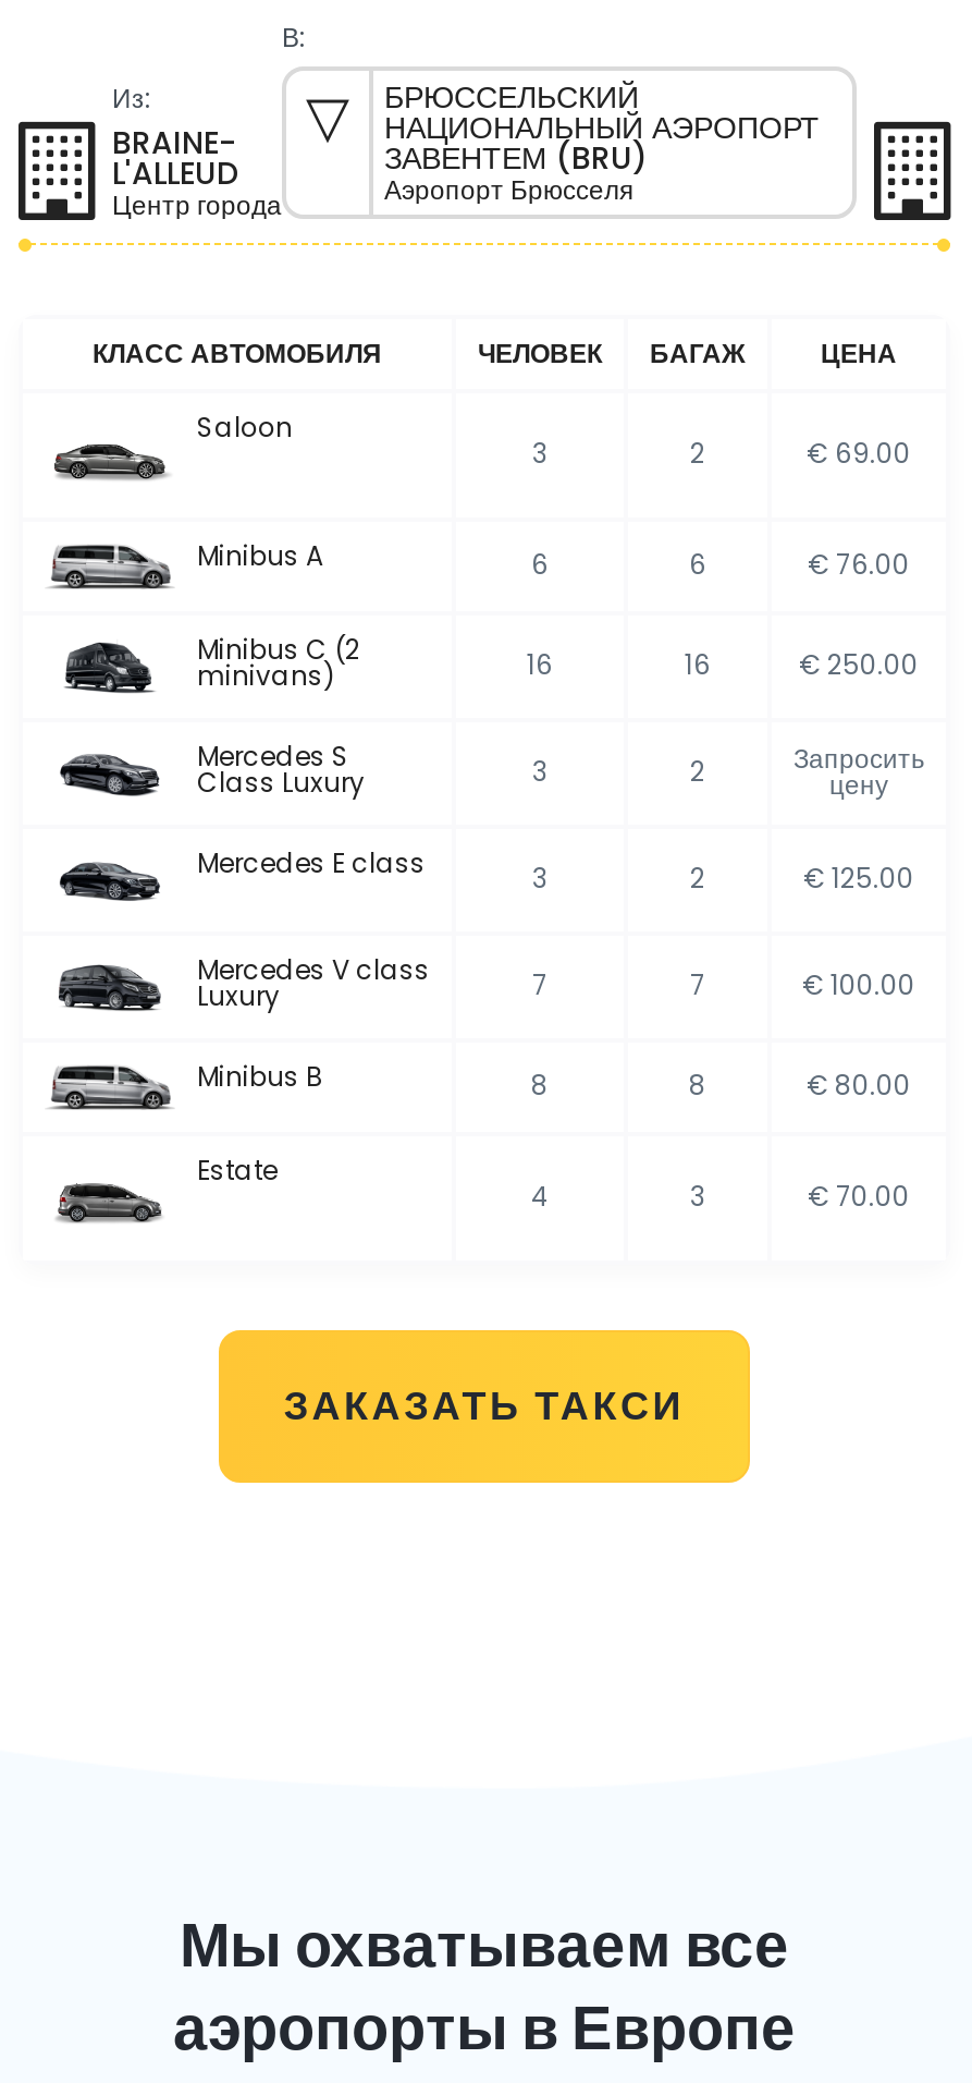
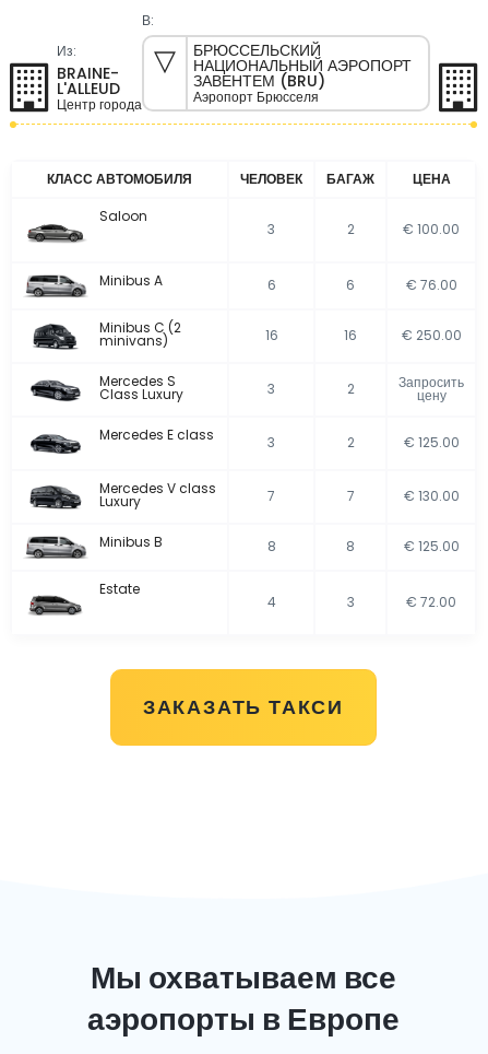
[807,435,911,472] € 69.00 -> [403,220,460,238] € 100.00
[802,966,915,1003] € 100.00 -> [403,487,459,505] € 130.00
[807,1067,911,1104] € 80.00 -> [403,537,459,555] € 125.00
[808,1178,910,1215] € 70.00 -> [406,593,456,611] € 72.00

